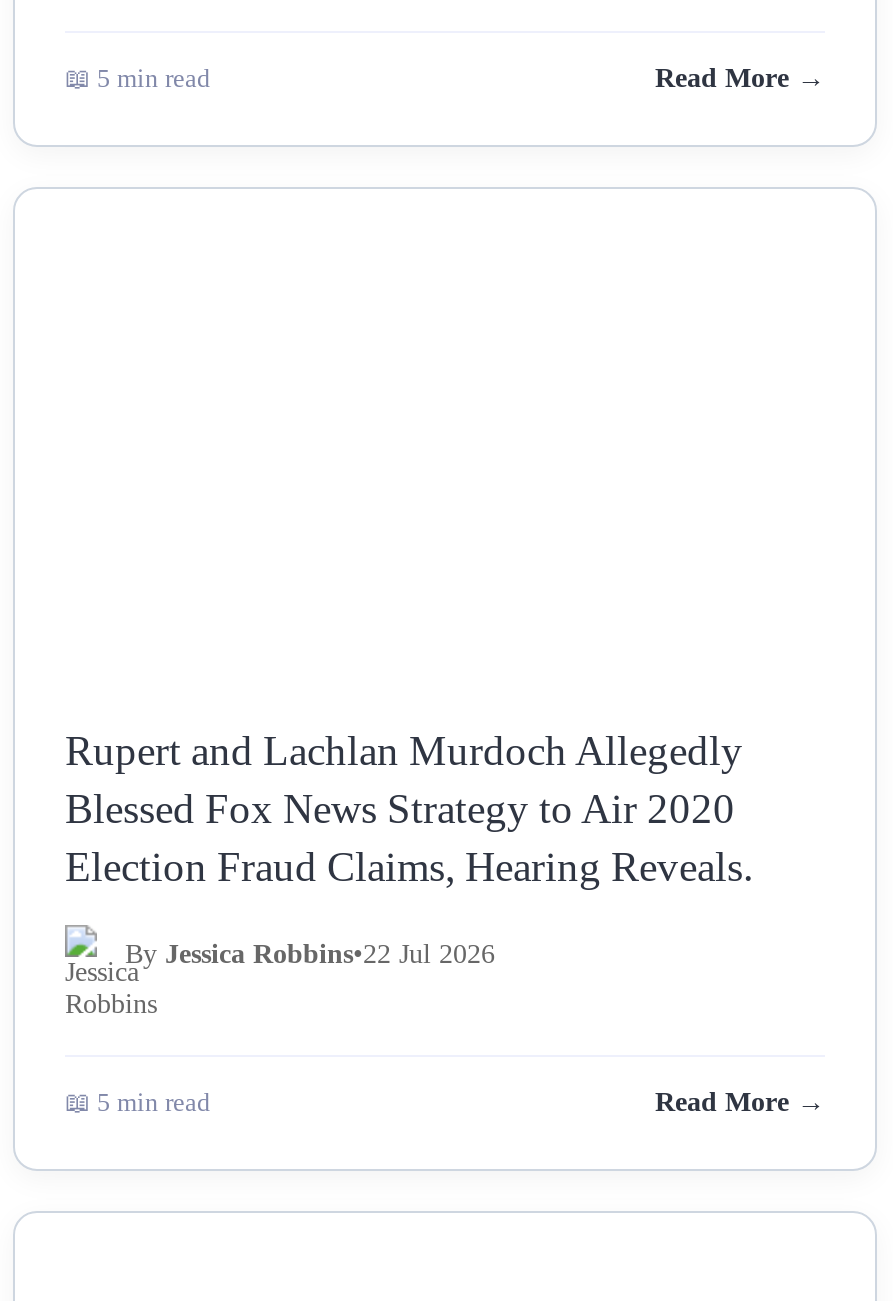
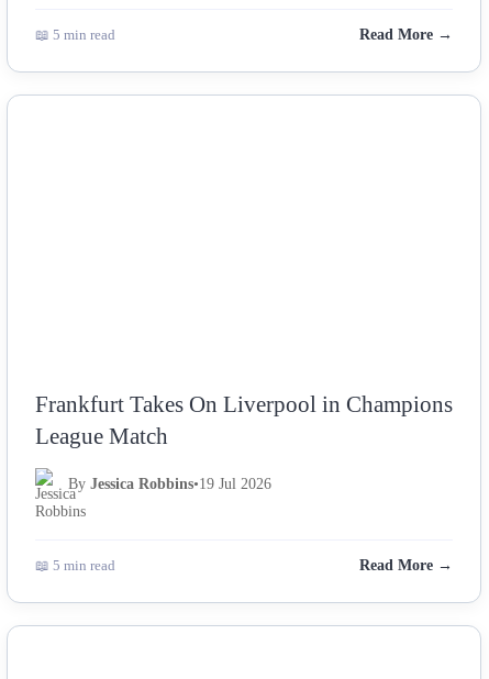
[65,727,753,889] Rupert and Lachlan Murdoch Allegedly | Blessed Fox News Strategy to Air 2020 | Election Fraud Claims, Hearing Reveals. -> [35,391,453,448] Frankfurt Takes On Liverpool in Champions | League Match
[125,939,495,969] By Jessica Robbins•22 Jul 2026 -> [68,476,271,492] By Jessica Robbins•19 Jul 2026

